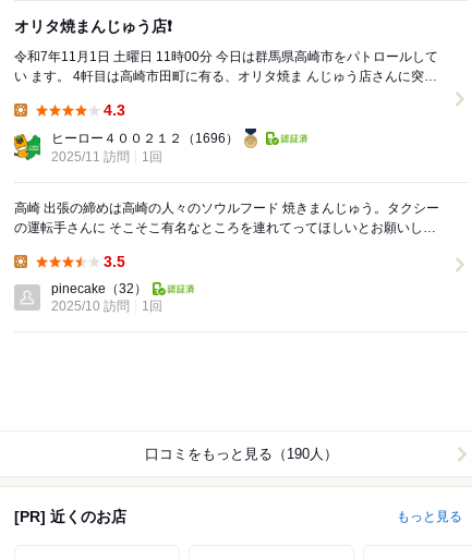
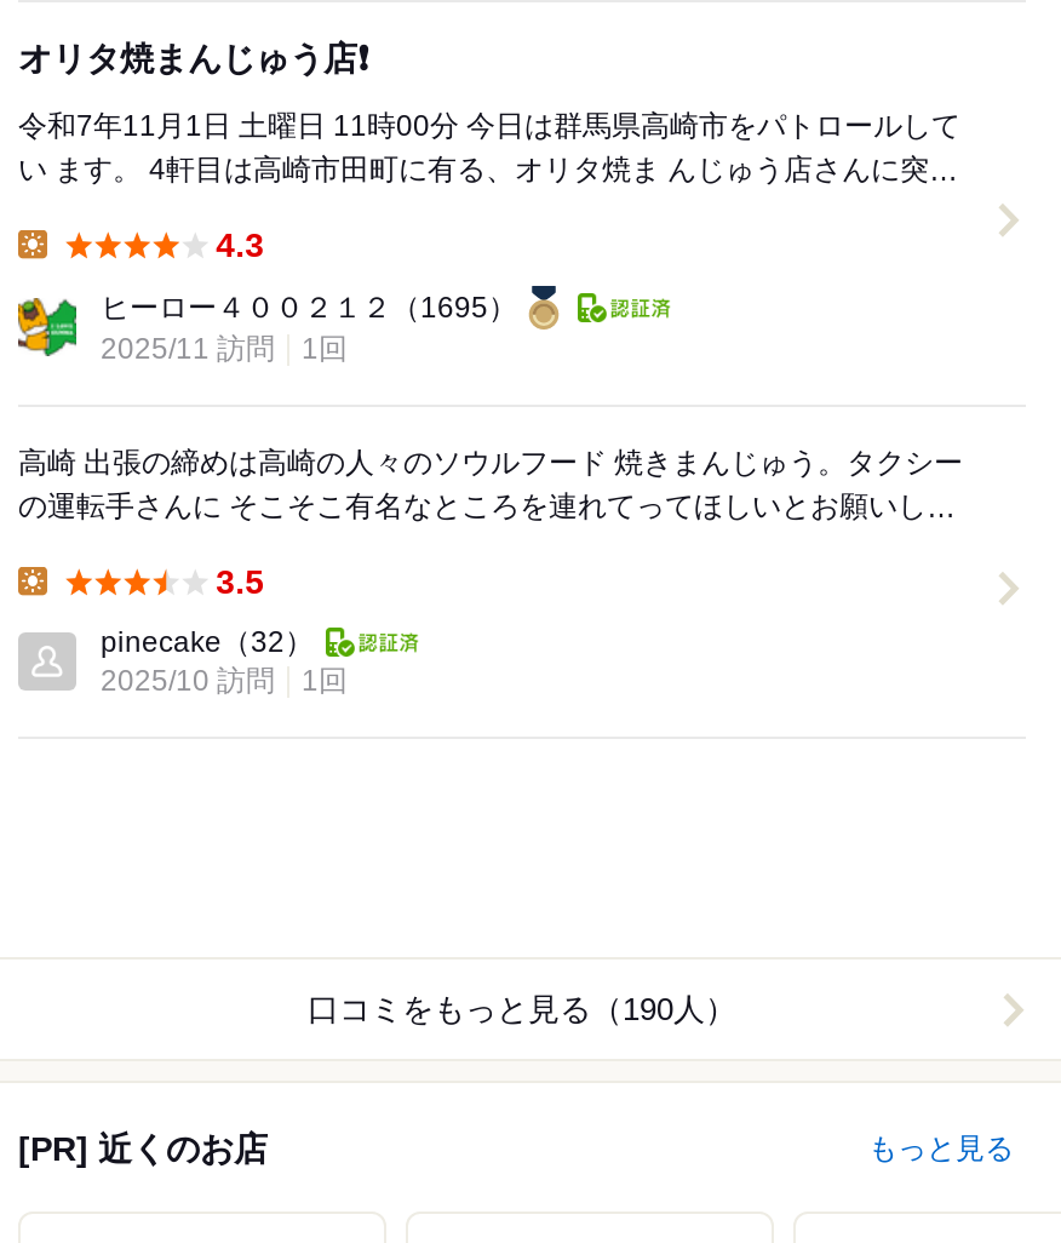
[51,131,239,146] ヒーロー４００２１２（1696） -> [101,291,517,325] ヒーロー４００２１２（1695）

